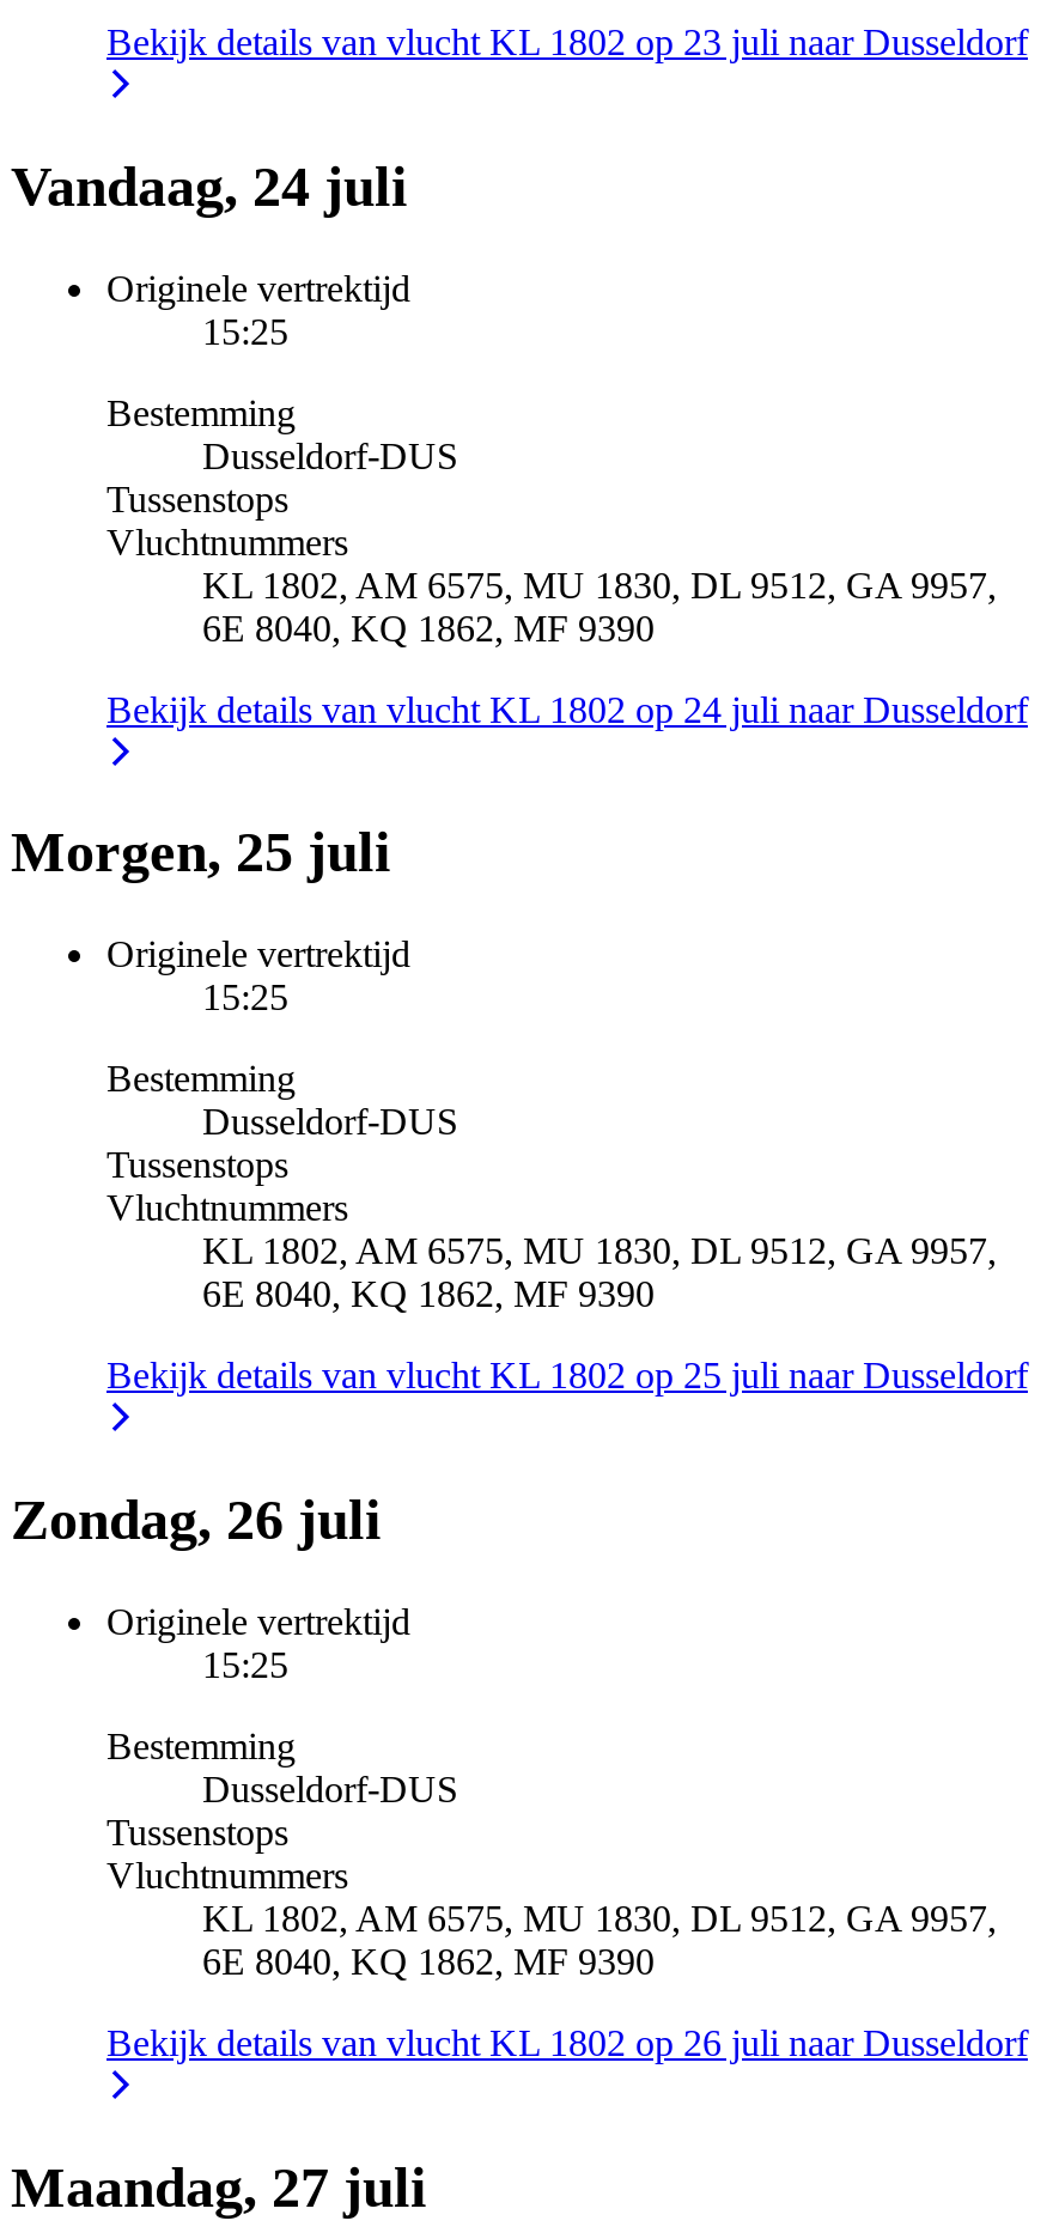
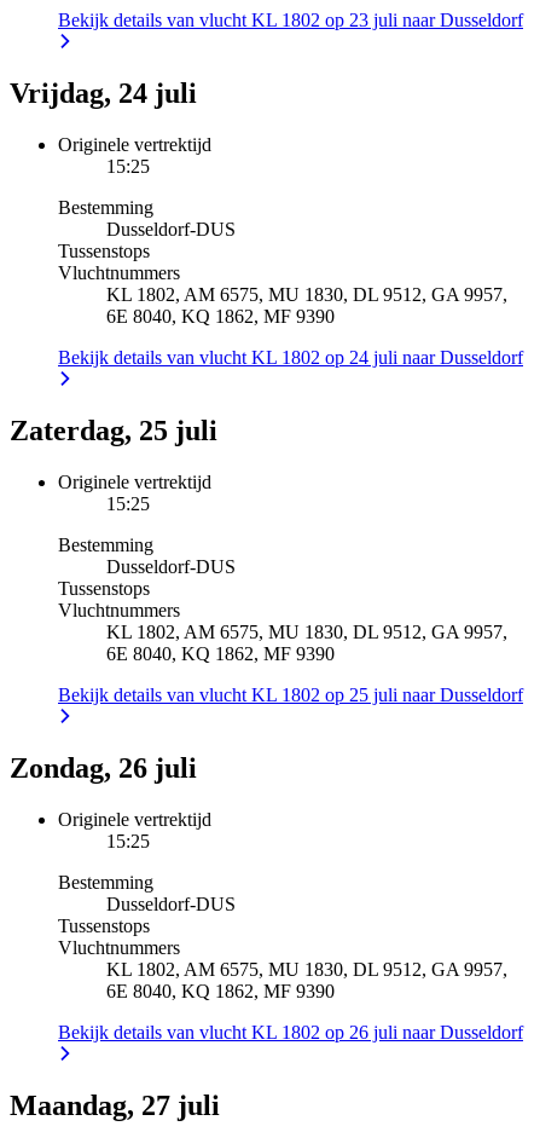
[11,155,408,217] Vandaag, 24 juli -> [10,78,197,109] Vrijdag, 24 juli
[11,822,391,885] Morgen, 25 juli -> [10,415,217,446] Zaterdag, 25 juli

